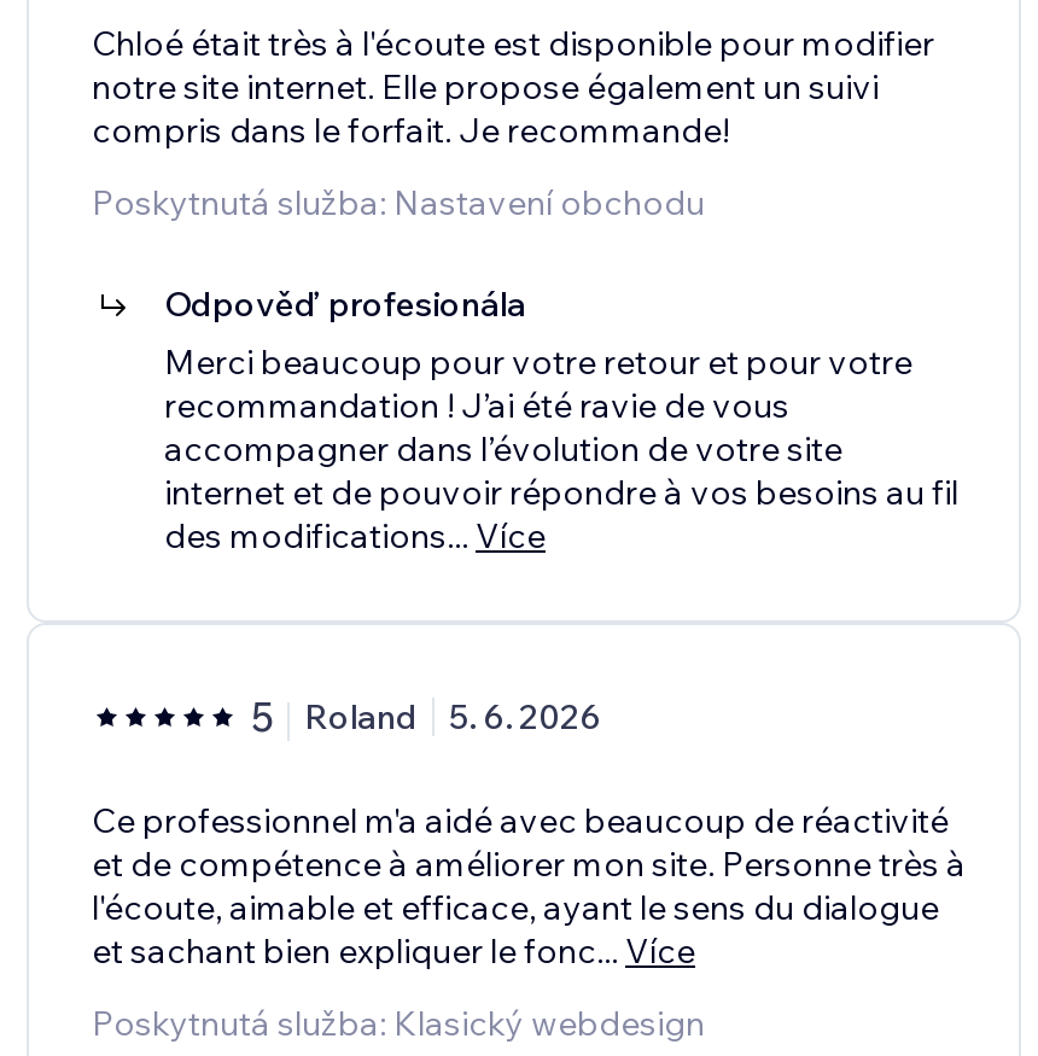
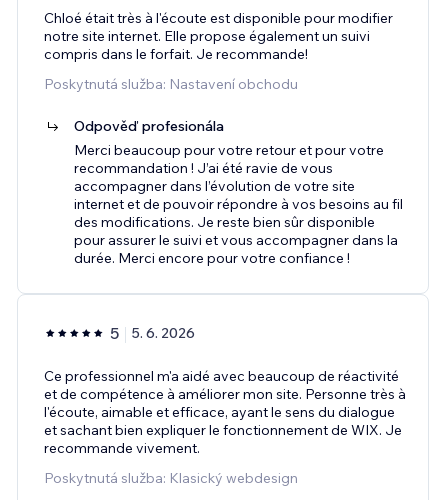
[164,513,546,557] des modifications... Více -> [74,213,398,267] des modifications. Je reste bien sûr disponible | pour assurer le suivi et vous accompagner dans la | durée. Merci encore pour votre confiance !
[304,694,418,738] Roland -> none
[92,928,695,972] et sachant bien expliquer le fonc... Více -> [44,421,402,457] et sachant bien expliquer le fonctionnement de WIX. Je | recommande vivement.

